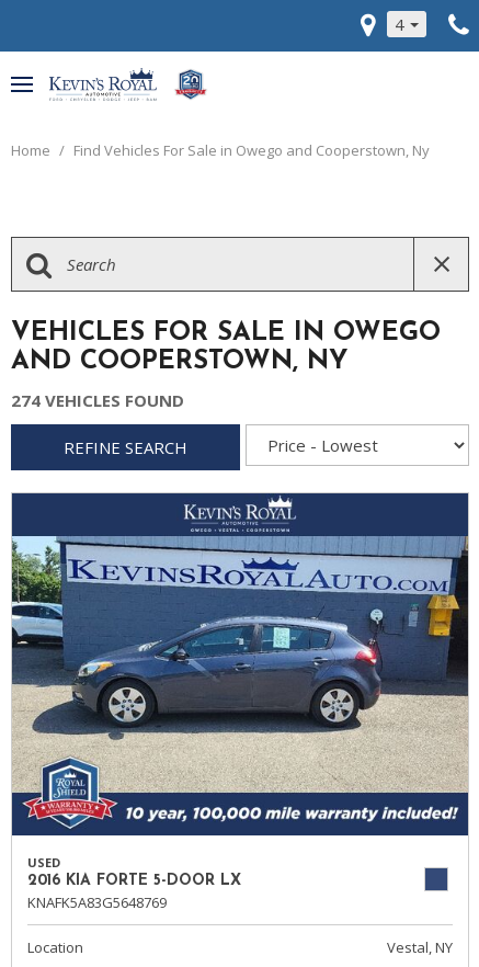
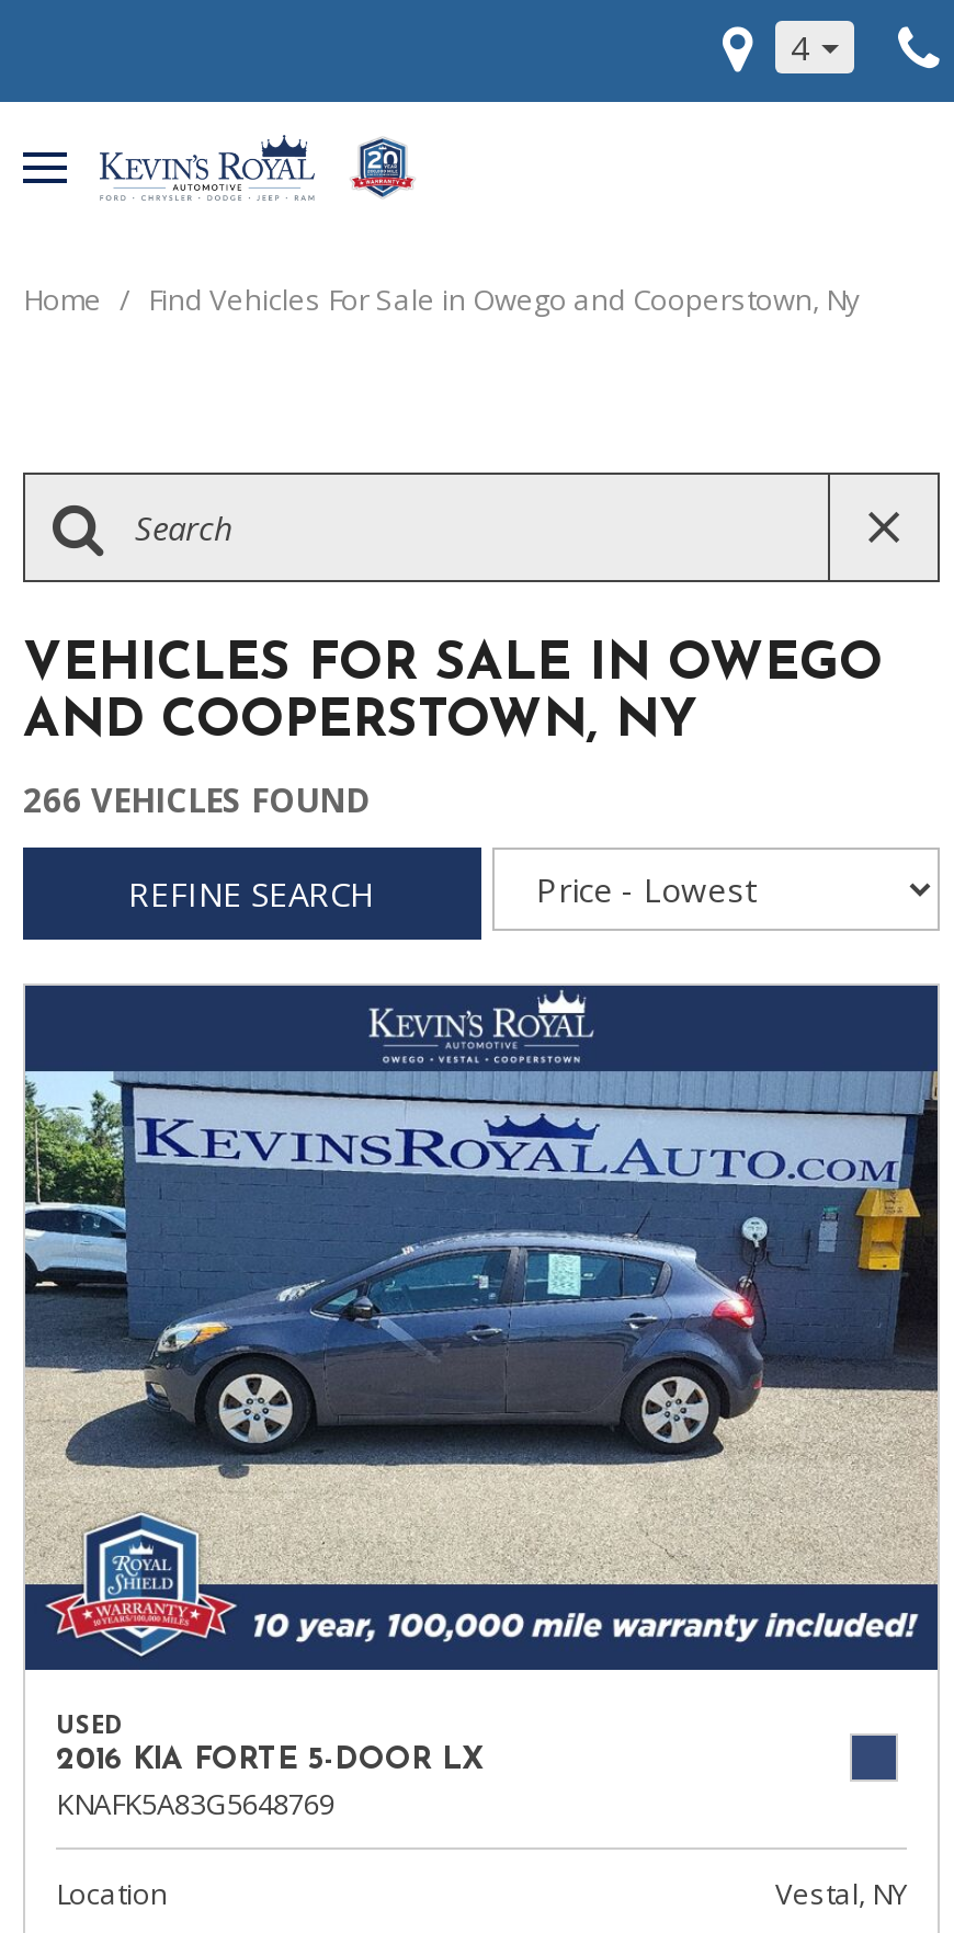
[11,389,184,411] 274 VEHICLES FOUND -> [23,777,370,821] 266 VEHICLES FOUND

